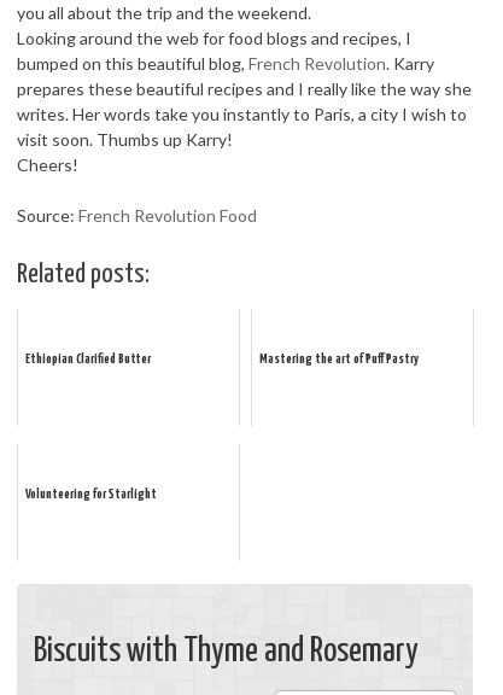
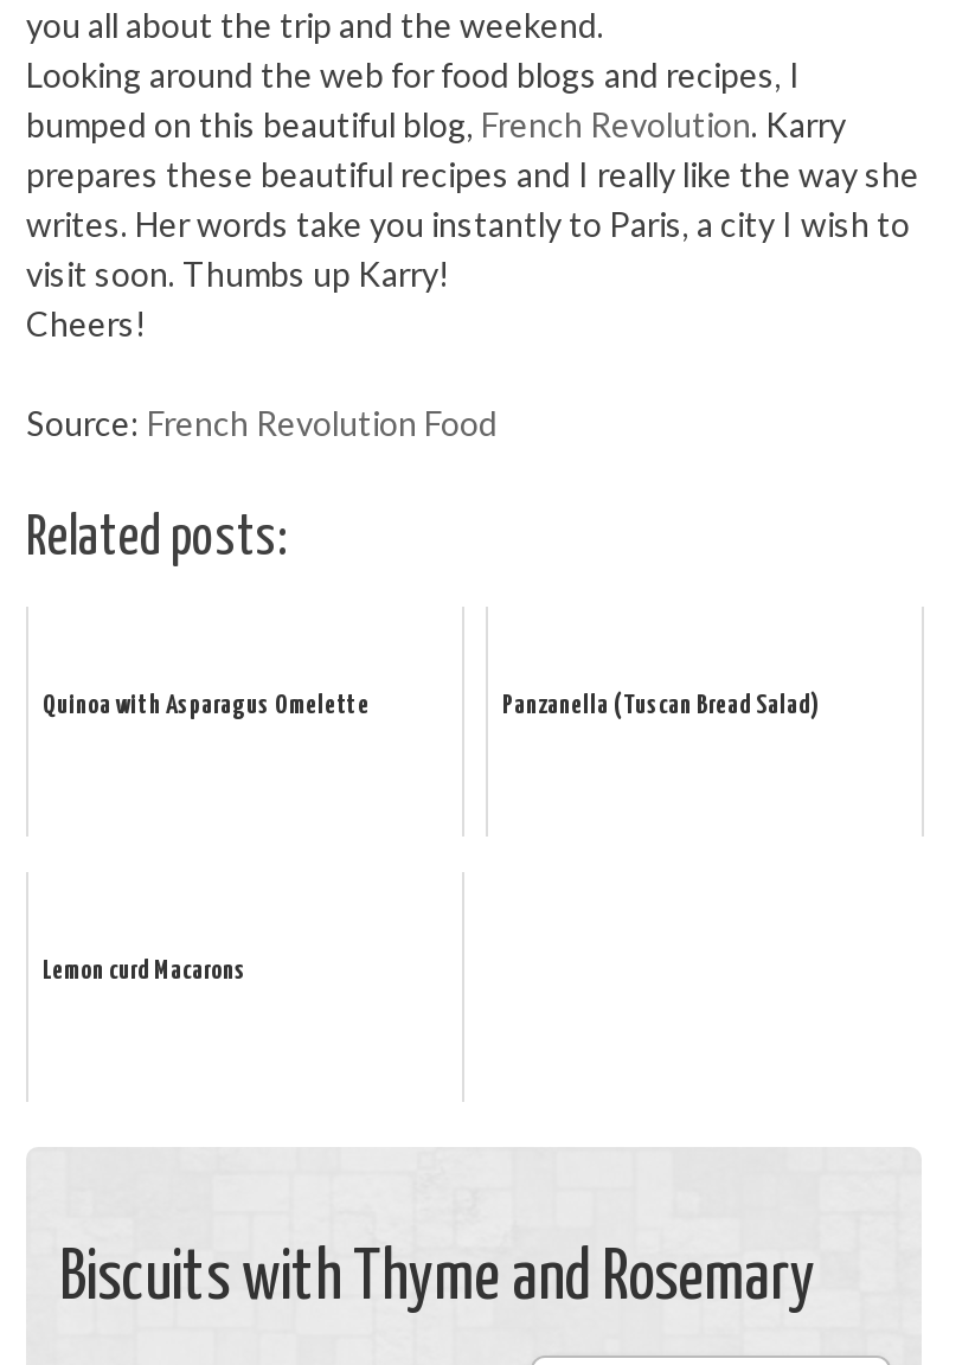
[25,353,419,366] Ethiopian Clarified Butter | Mastering the art of Puff Pastry -> [43,693,820,719] Quinoa with Asparagus Omelette | Panzanella (Tuscan Bread Salad)
[25,488,157,501] Volunteering for Starlight -> [43,958,246,984] Lemon curd Macarons

